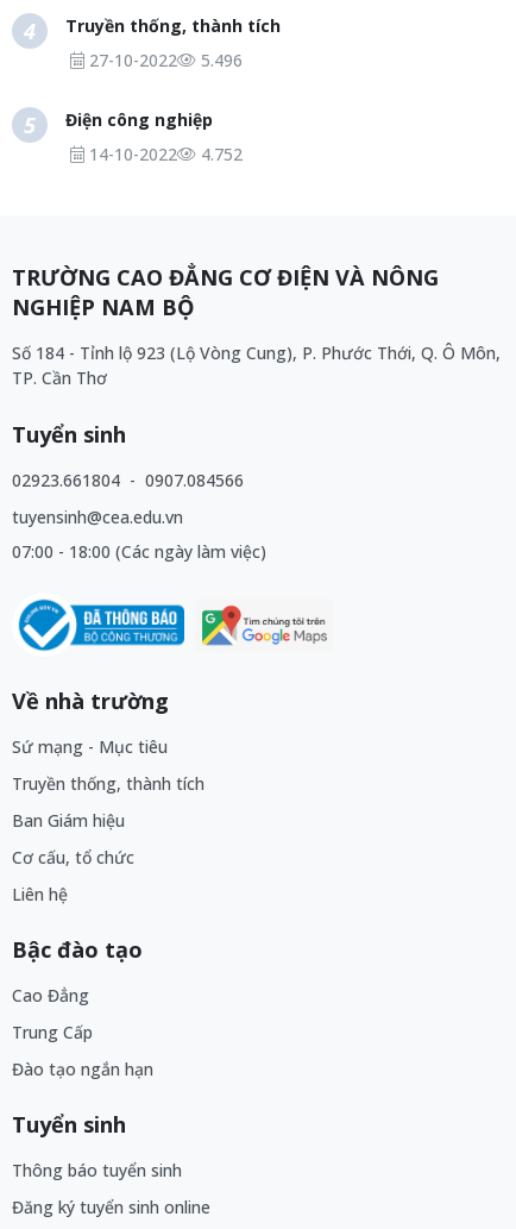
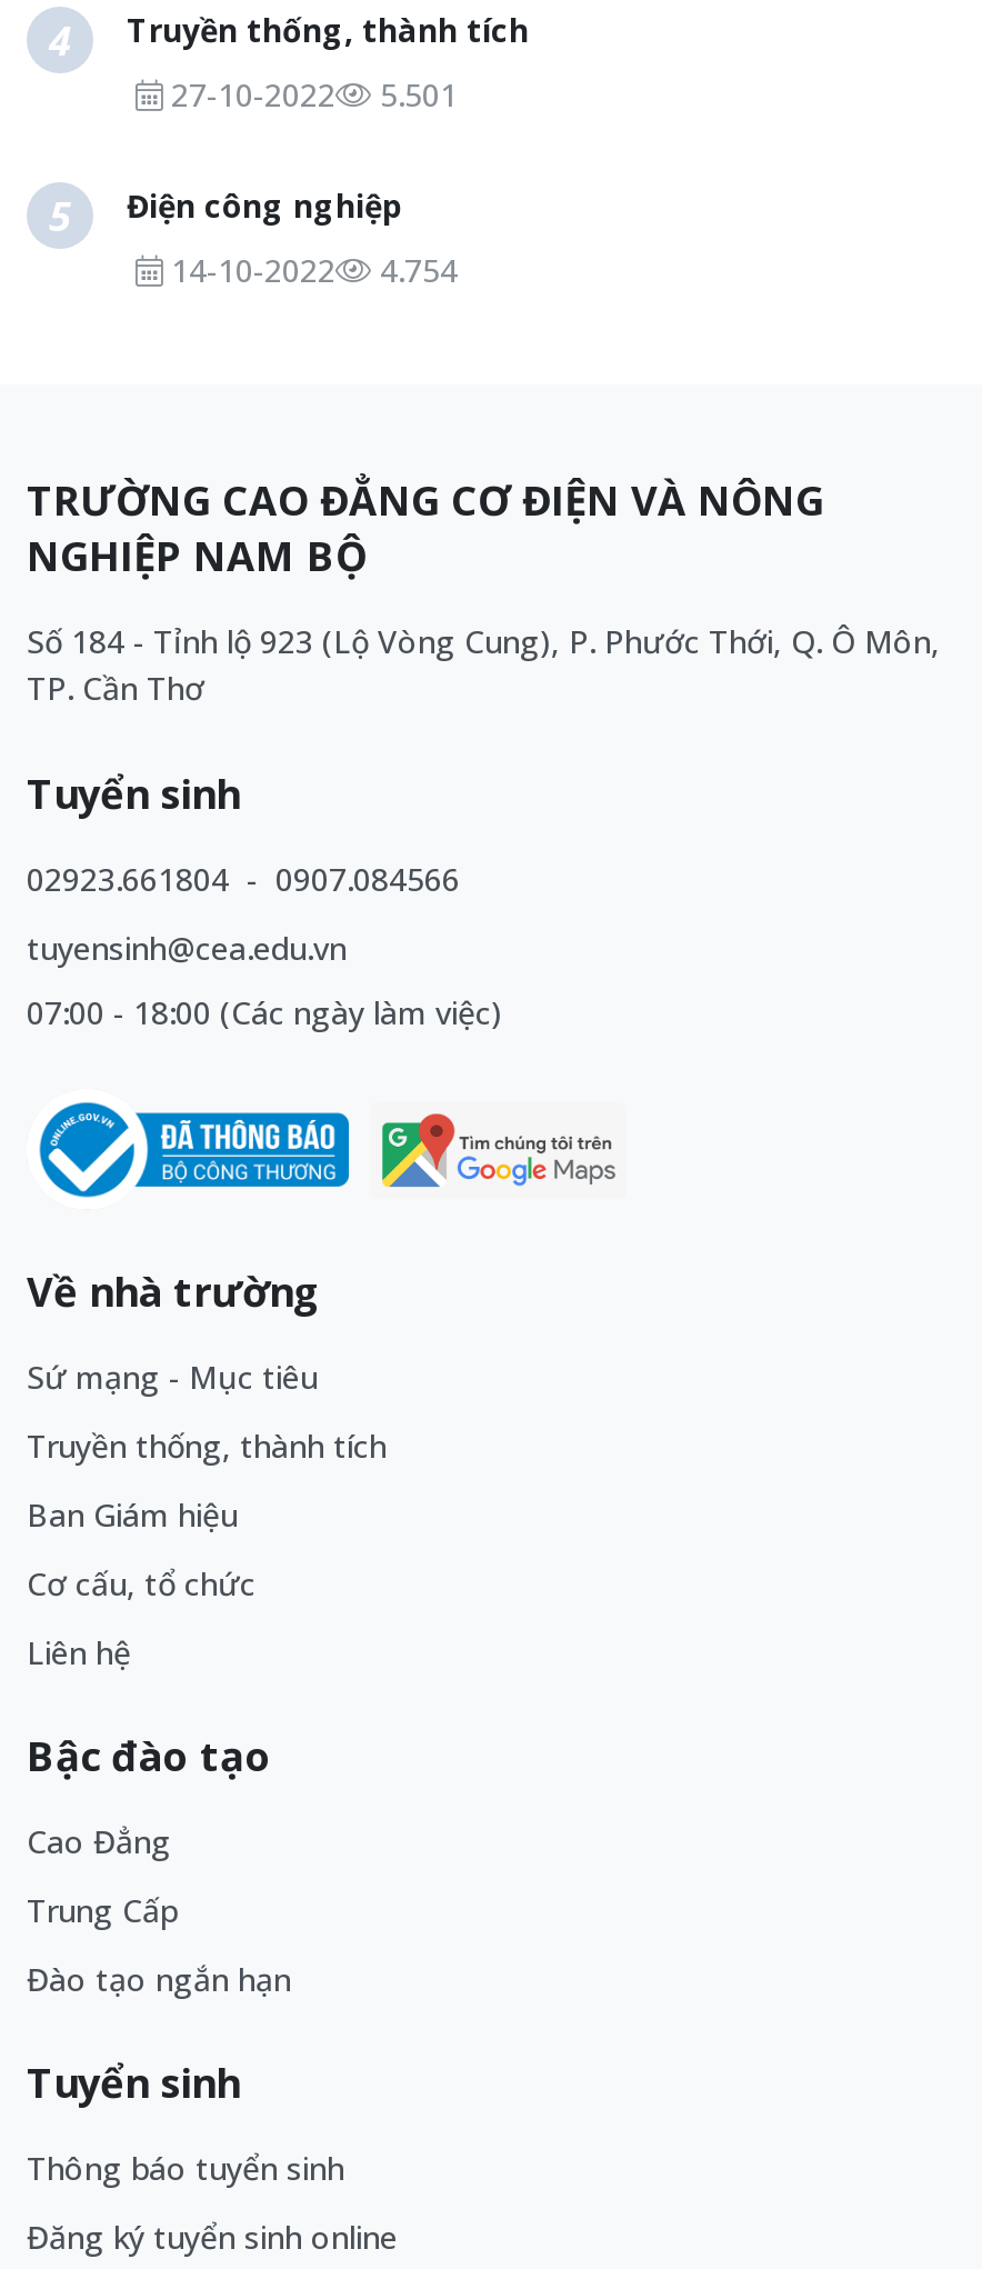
[84,49,243,72] 27-10-2022 5.496 -> [162,74,458,116] 27-10-2022 5.501
[84,143,243,166] 14-10-2022 4.752 -> [162,250,458,292] 14-10-2022 4.754

